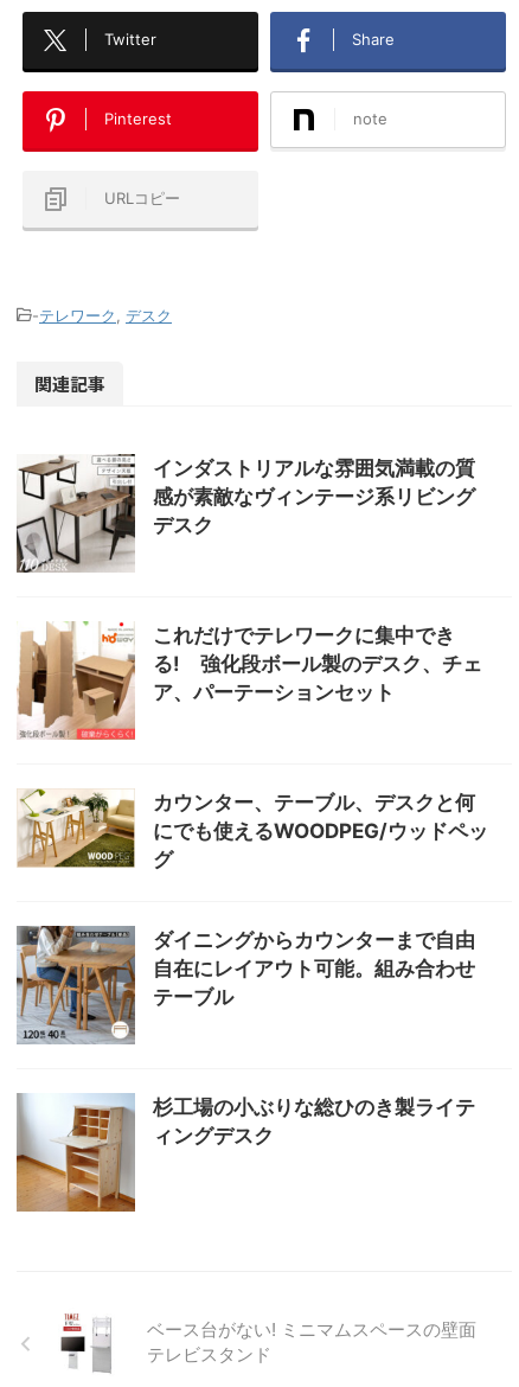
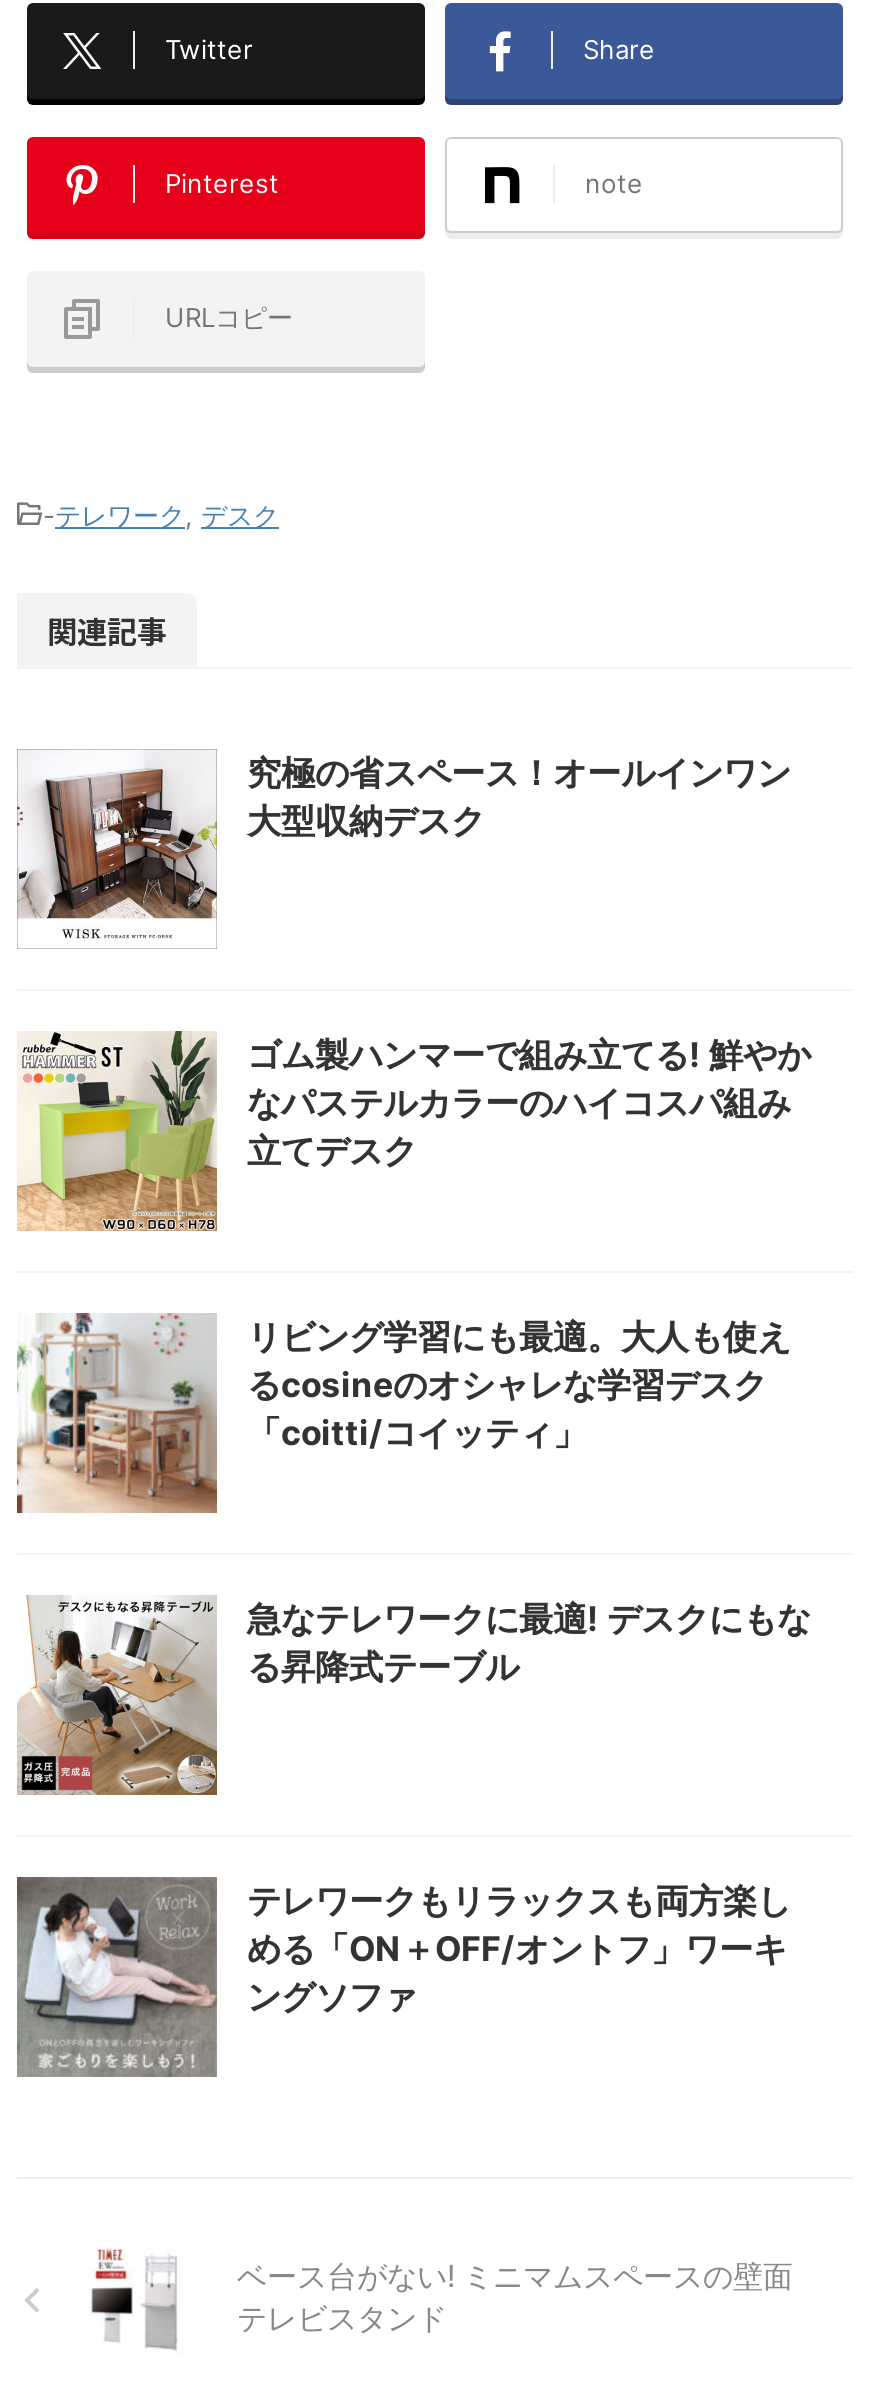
[15,453,475,574] [image] | インダストリアルな雰囲気満載の質 | 感が素敵なヴィンテージ系リビング | デスク -> [17,753,791,949] [image] | 究極の省スペース！オールインワン | 大型収納デスク
[18,621,482,740] [image] | これだけでテレワークに集中でき | る! 強化段ボール製のデスク、チェ | ア、パーテーションセット -> [19,1029,811,1231] [image] | ゴム製ハンマーで組み立てる! 鮮やか | なパステルカラーのハイコスパ組み | 立てデスク
[17,788,488,877] [image] | カウンター、テーブル、デスクと何 | にでも使えるWOODPEG/ウッドペッ | グ -> [15,1311,791,1515] [image] | リビング学習にも最適。大人も使え | るcosineのオシャレな学習デスク | 「coitti/コイッティ」
[15,925,475,1043] [image] | ダイニングからカウンターまで自由 | 自在にレイアウト可能。組み合わせ | テーブル -> [19,1595,811,1795] [image] | 急なテレワークに最適! デスクにもな | る昇降式テーブル
[15,1093,475,1212] [image] | 杉工場の小ぶりな総ひのき製ライテ | ィングデスク -> [17,1875,791,2077] [image] | テレワークもリラックスも両方楽し | める「ON＋OFF/オントフ」ワーキ | ングソファ

